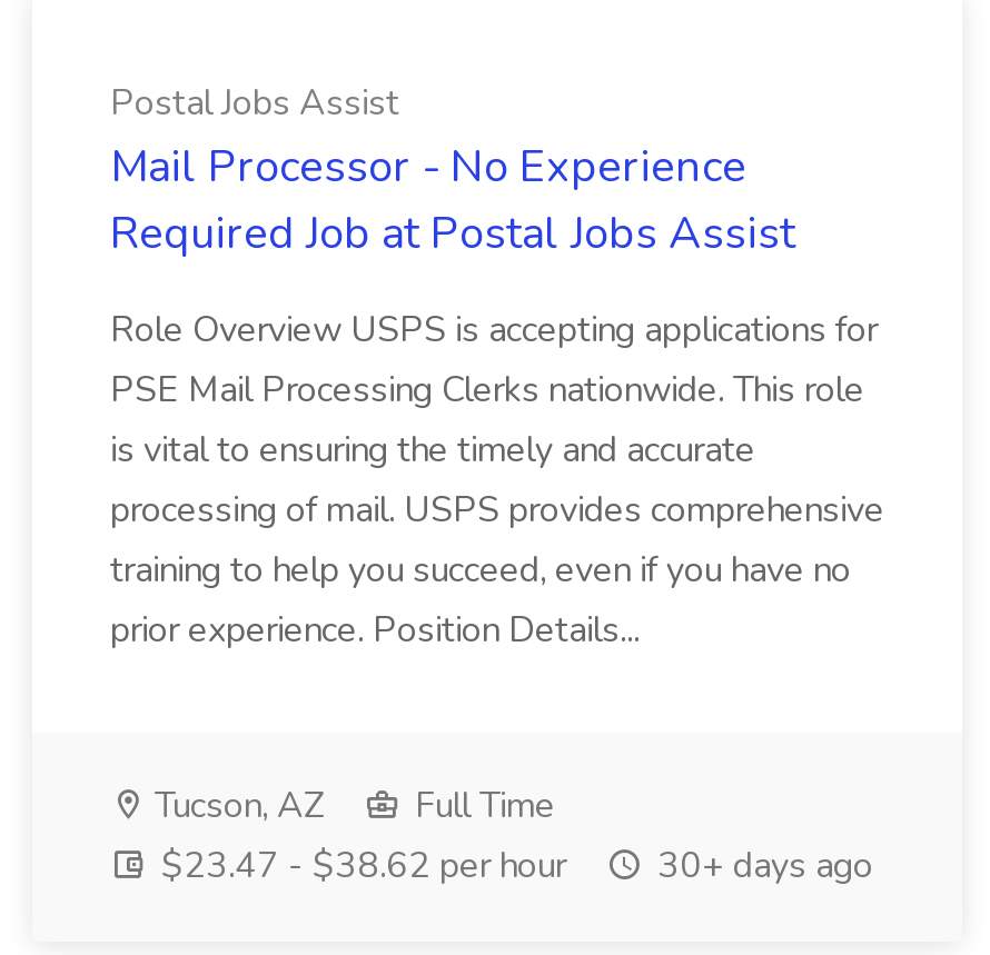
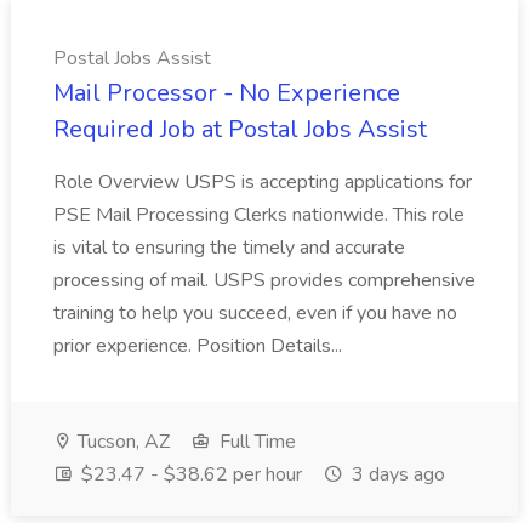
[152,842,873,891] $23.47 - $38.62 per hour 30+ days ago -> [76,461,445,488] $23.47 - $38.62 per hour 3 days ago

